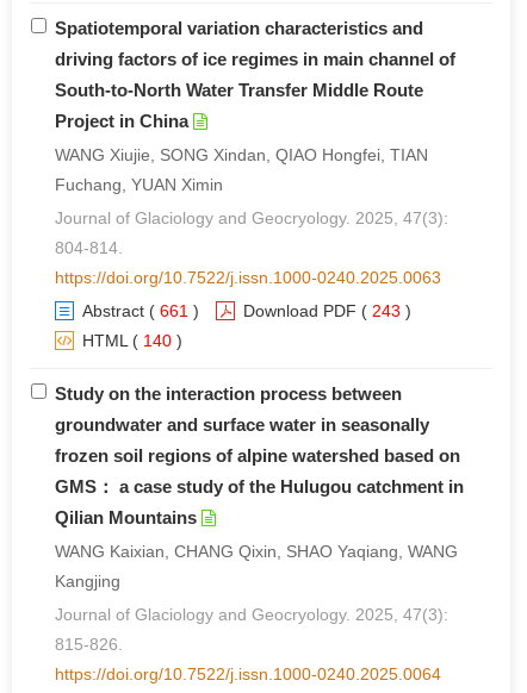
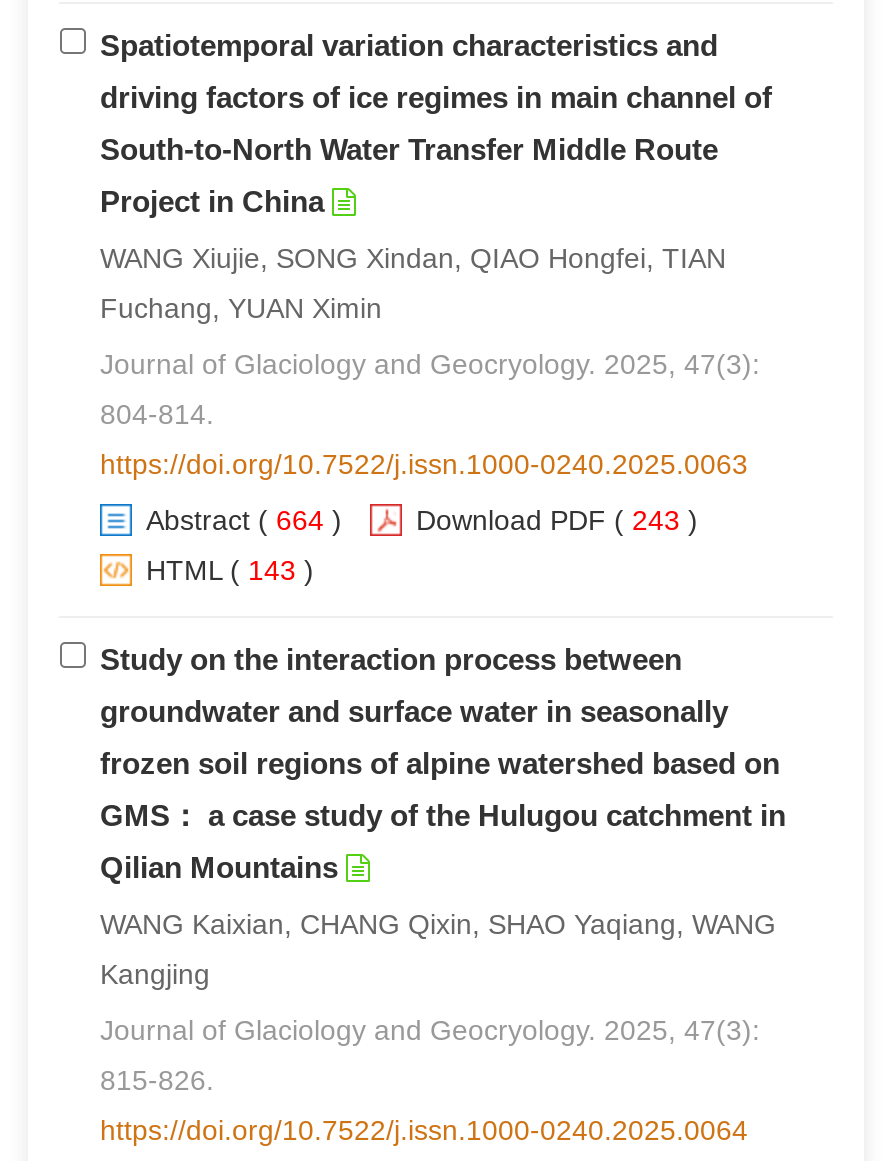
[82,302,204,321] Abstract ( 661) -> [146,505,350,537] Abstract ( 664)
[82,331,182,350] HTML ( 140) -> [146,555,314,587] HTML ( 143)

